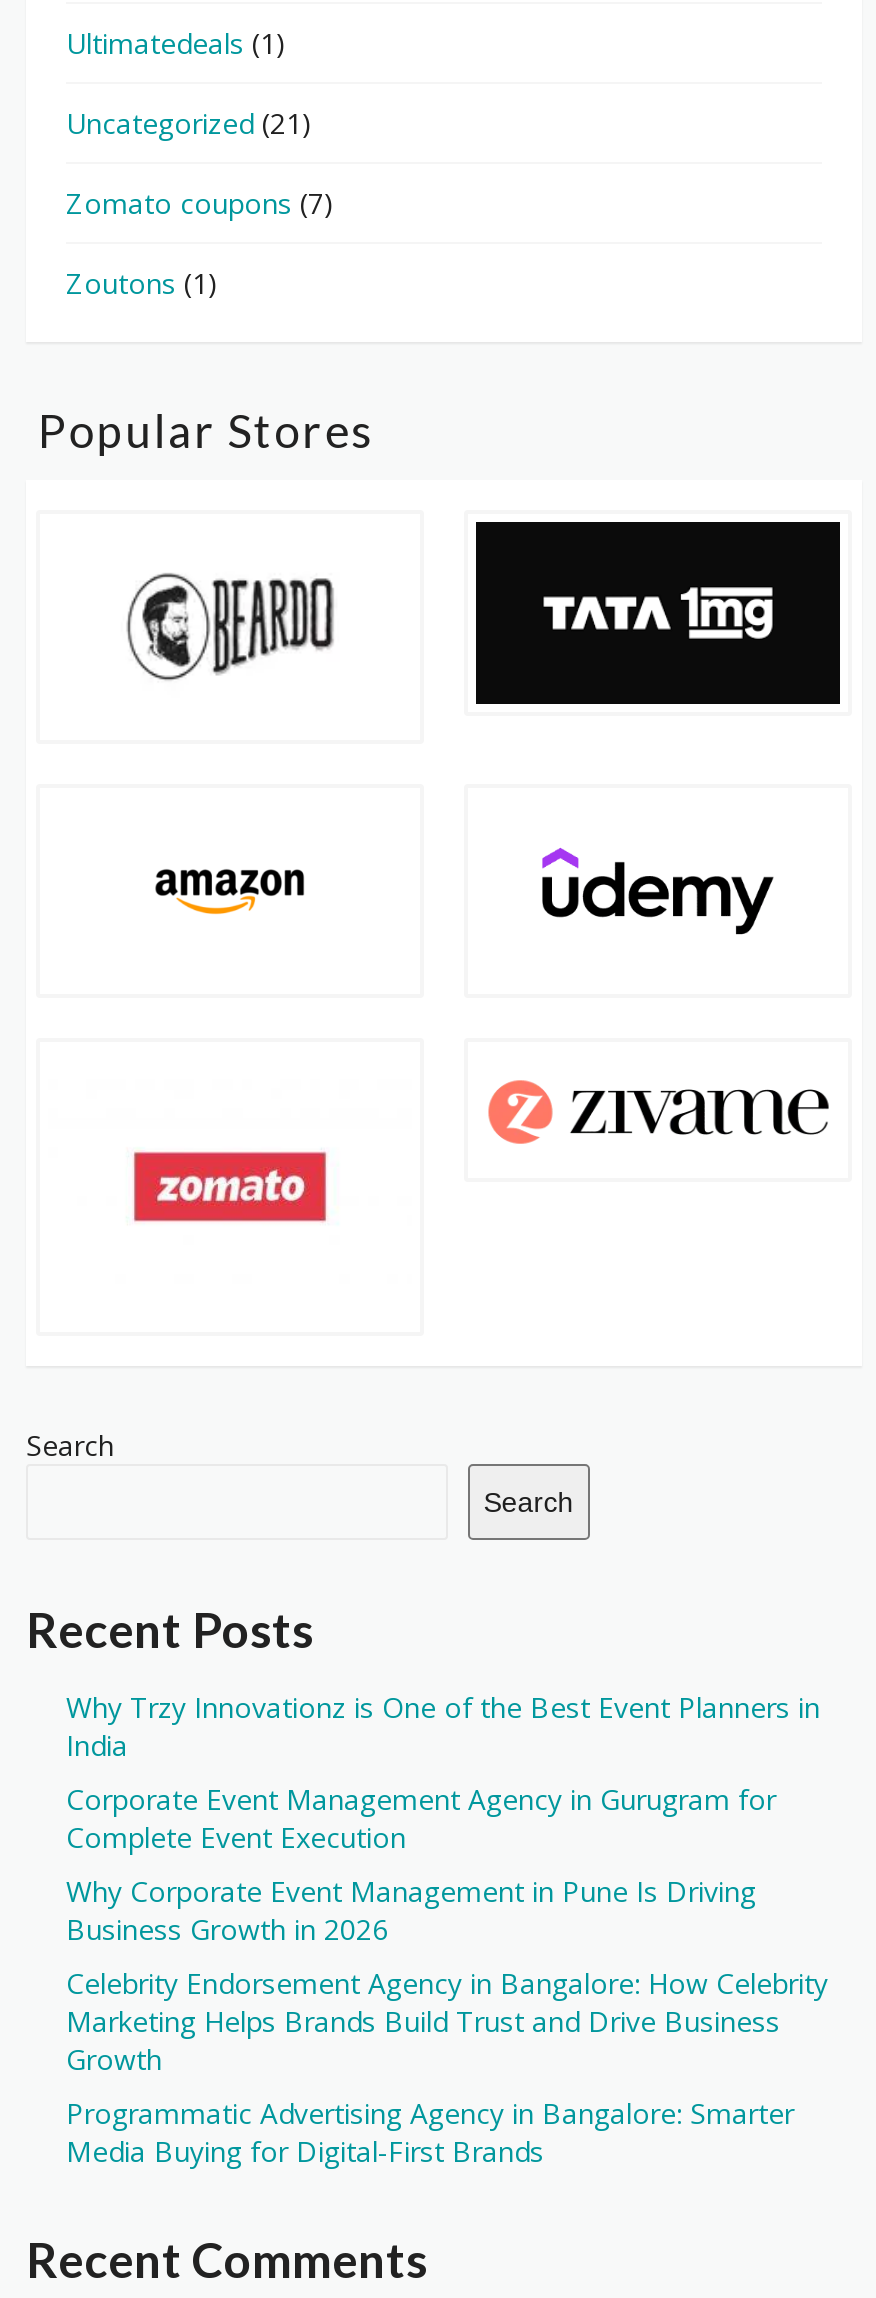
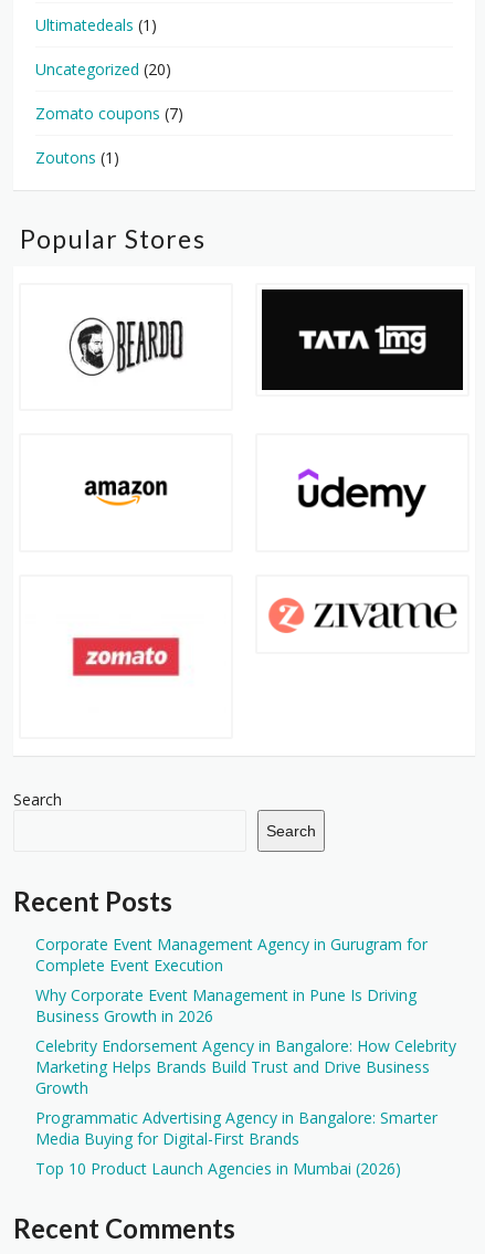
[66,103,312,141] Uncategorized (21) -> [35,58,171,79] Uncategorized (20)
[66,1687,820,1763] Why Trzy Innovationz is One of the Best Event Planners in | India -> none
moved [66,1779,828,2169] -> [35,933,456,1149]: Corporate Event Management Agency in Gurugram for | Complete Event Execution | Why Corporate Event Management in Pune Is Driving | ... | Programmatic Advertising Agency in Bangalore: Smarter | Media Buying for Digital-First Brands
none -> [35,1158,401,1179] Top 10 Product Launch Agencies in Mumbai (2026)

